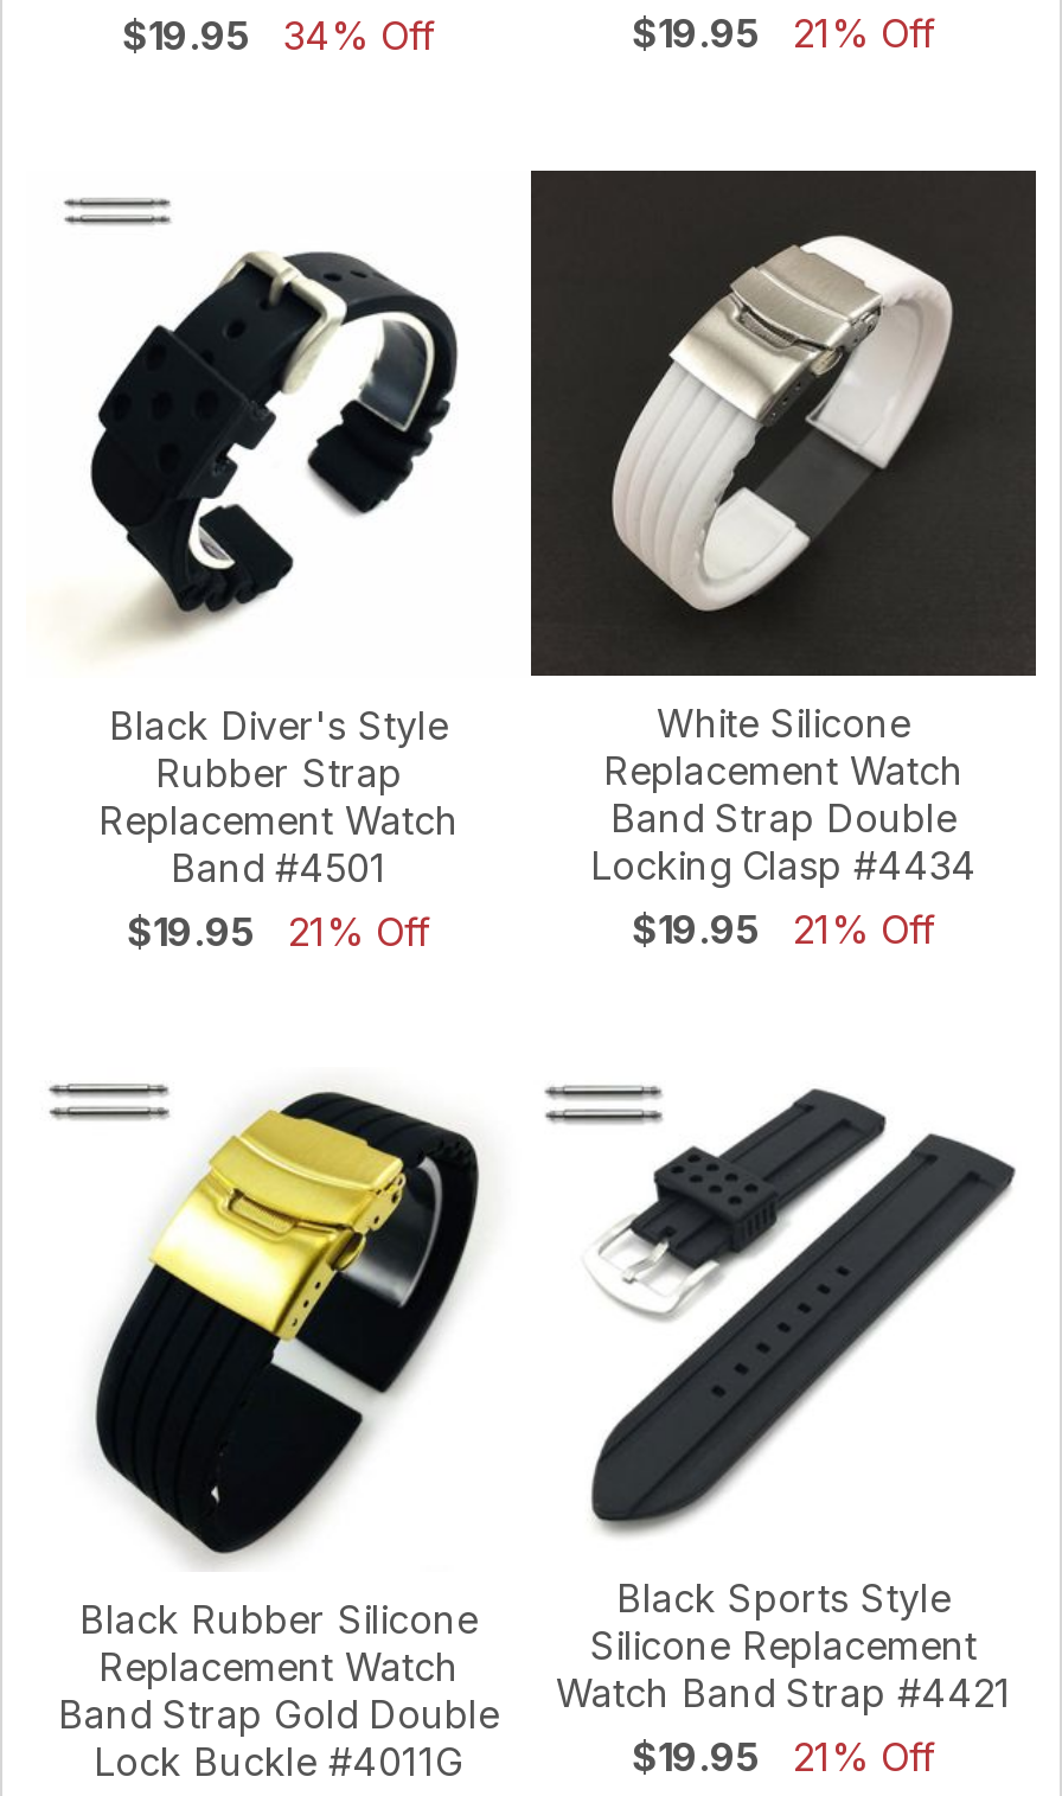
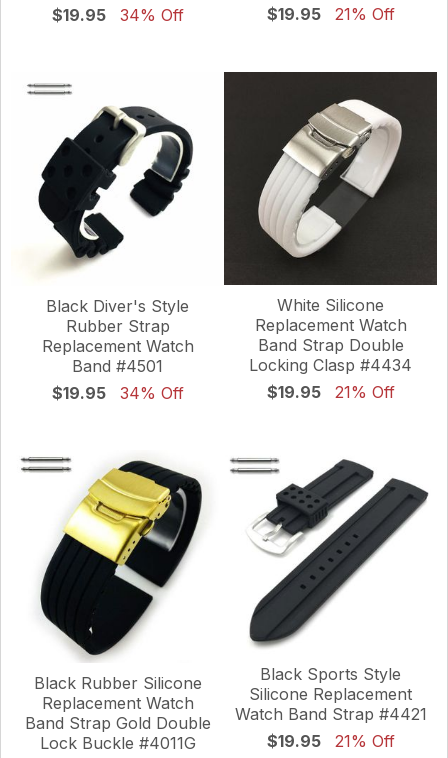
[127,907,430,955] $19.95 21% Off -> [51,383,183,403] $19.95 34% Off

